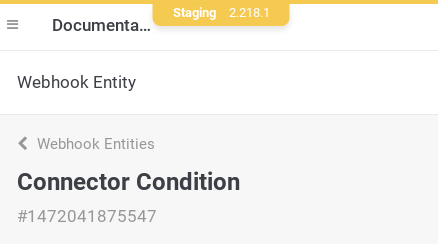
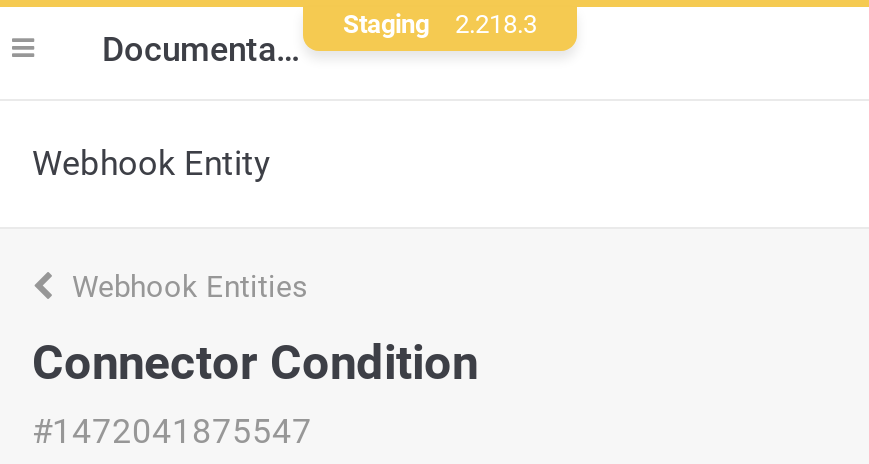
[172,5,269,20] Staging 2.218.1 -> [343,9,537,39] Staging 2.218.3

